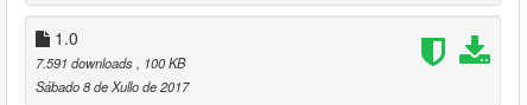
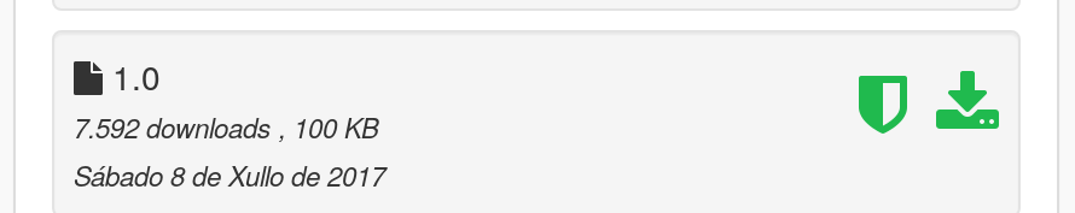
[36,53,185,72] 7.591 downloads, 100 KB -> [74,108,378,146] 7.592 downloads, 100 KB

